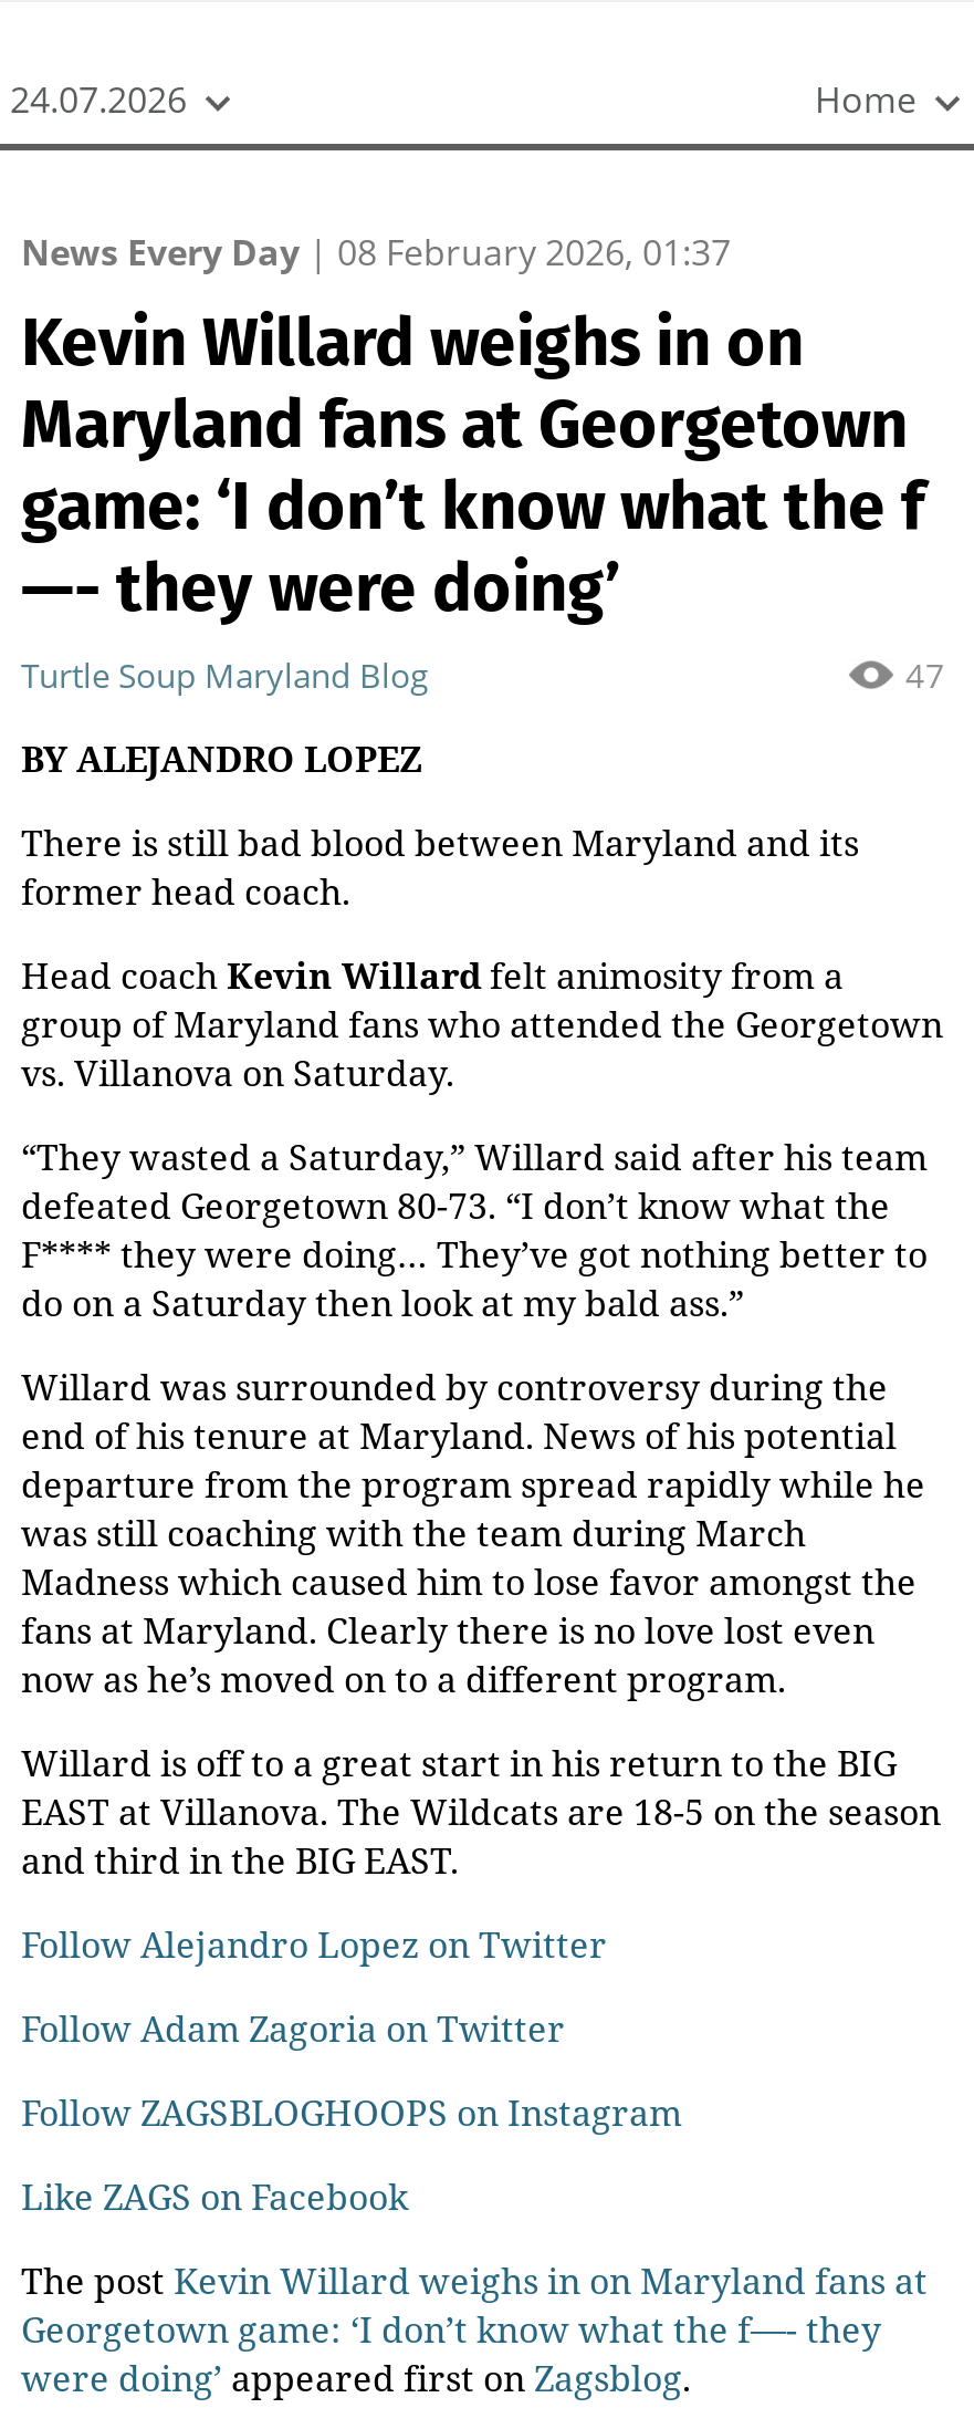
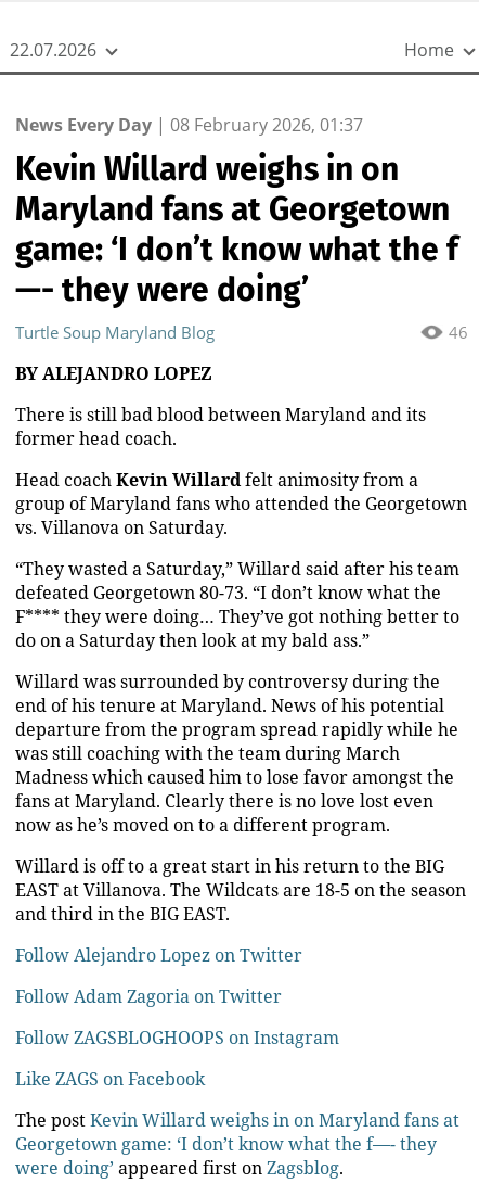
[10,74,187,123] 24.07.2026 -> [10,37,96,61] 22.07.2026
[905,653,945,697] 47 -> [449,321,468,343] 46

